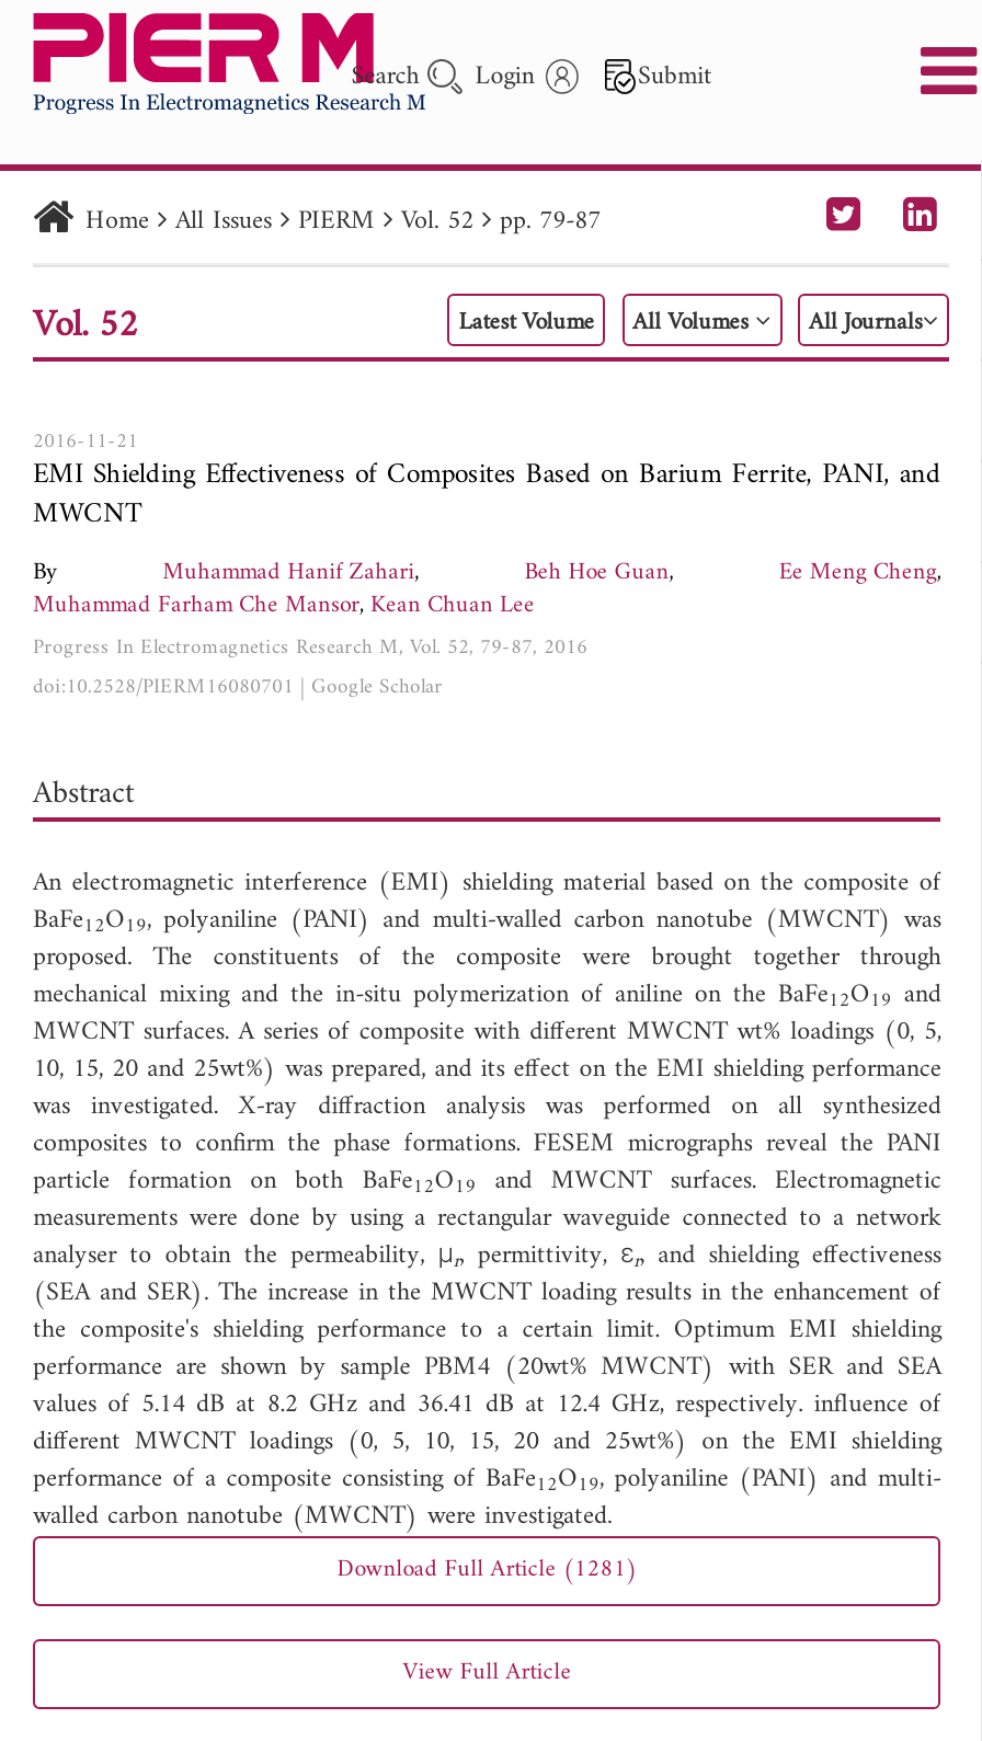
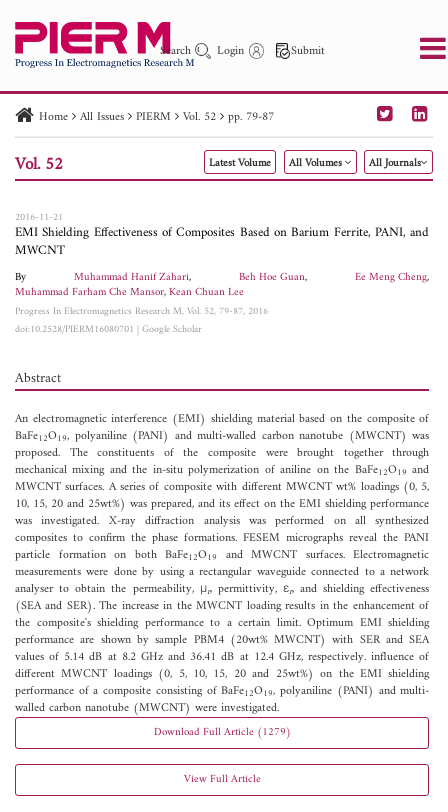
[337,1548,637,1590] Download Full Article (1281) -> [154,722,291,741] Download Full Article (1279)

